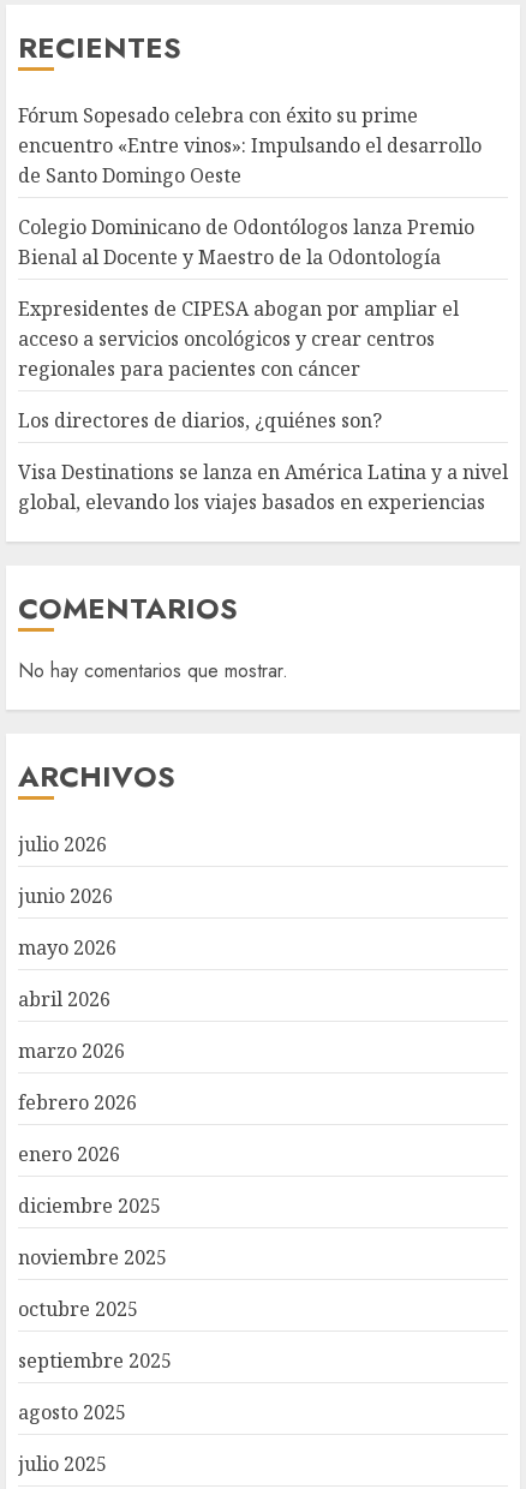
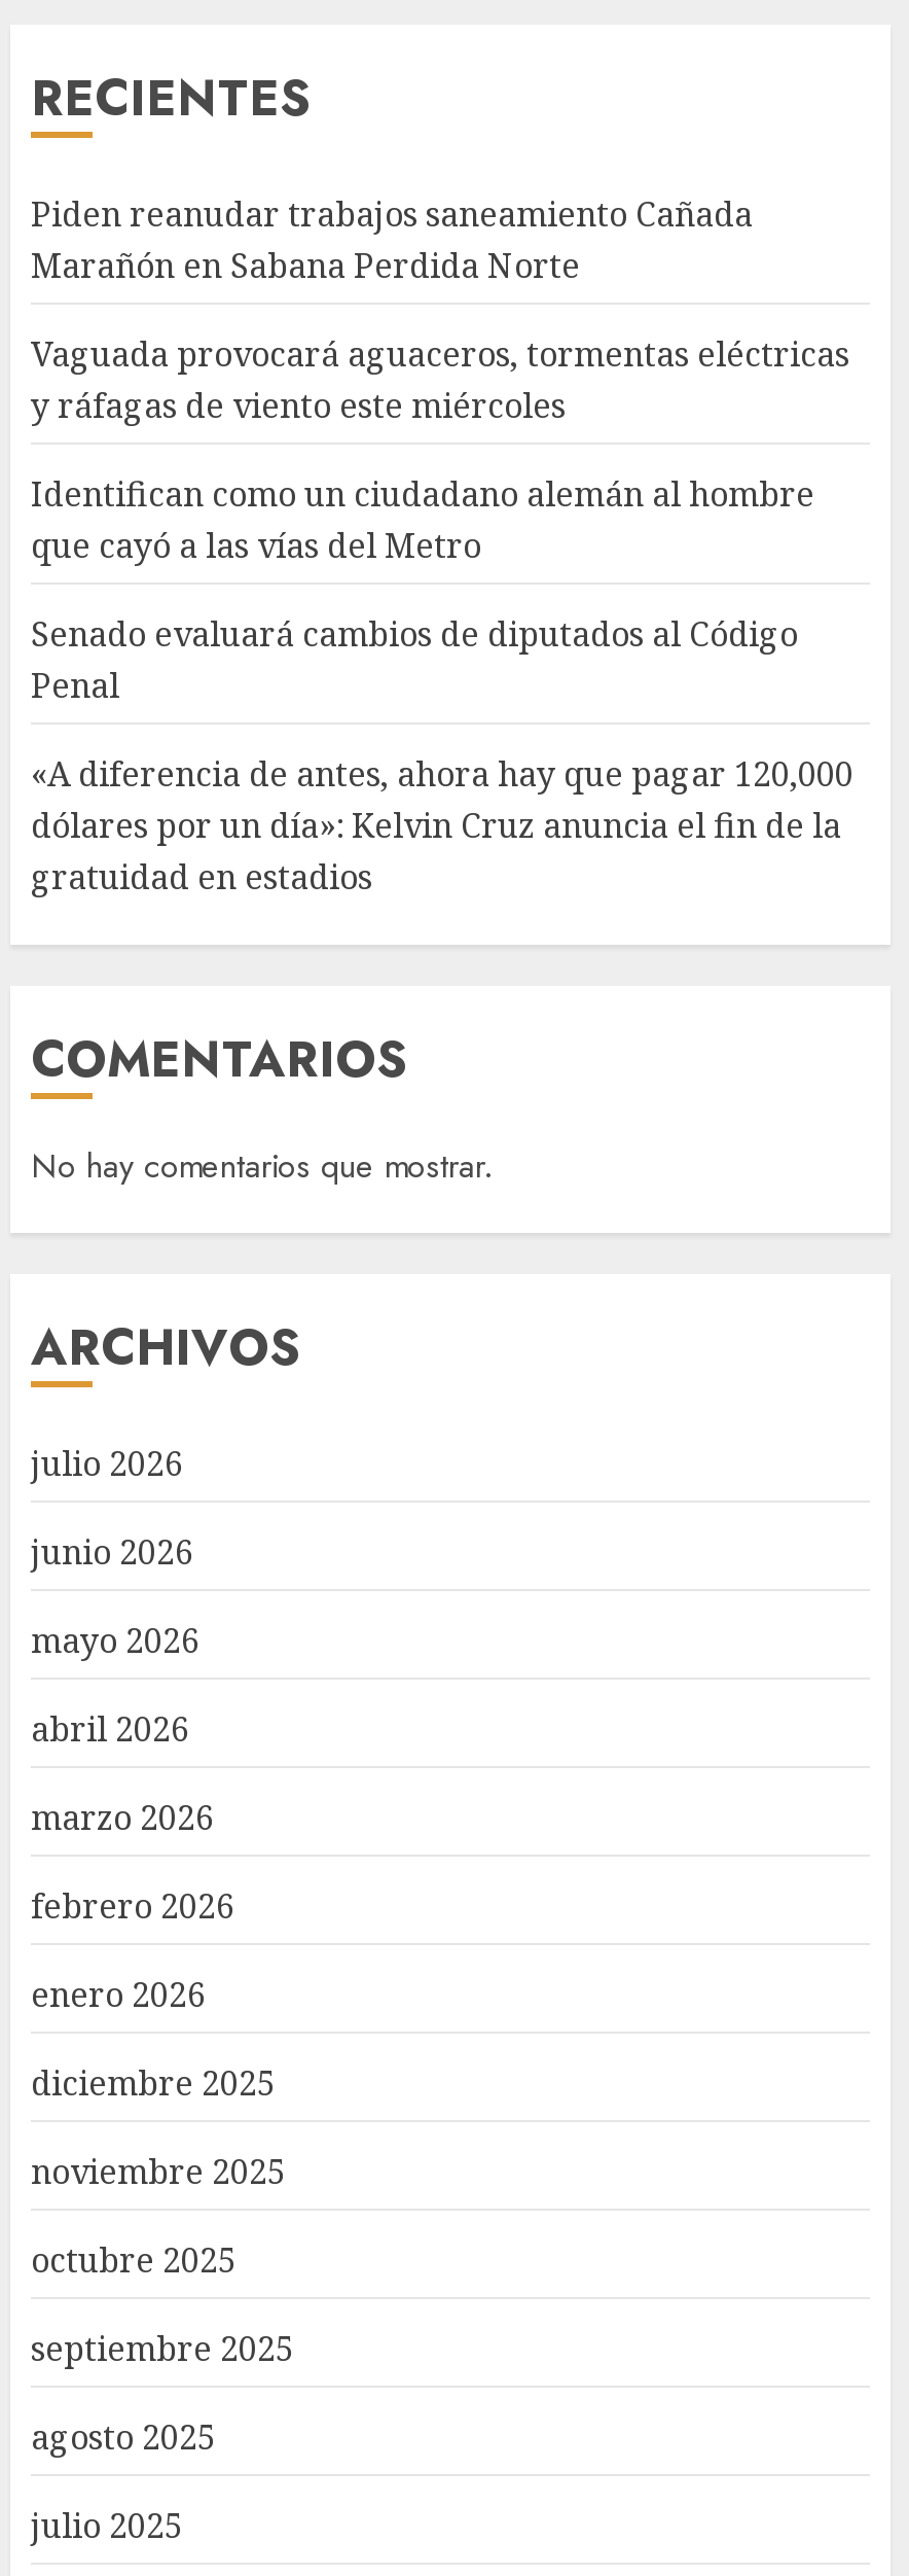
[18,102,482,189] Fórum Sopesado celebra con éxito su prime | encuentro «Entre vinos»: Impulsando el desarrollo | de Santo Domingo Oeste -> [31,193,753,290] Piden reanudar trabajos saneamiento Cañada | Marañón en Sabana Perdida Norte
[18,214,474,270] Colegio Dominicano de Odontólogos lanza Premio | Bienal al Docente y Maestro de la Odontología -> [31,333,849,430] Vaguada provocará aguaceros, tormentas eléctricas | y ráfagas de viento este miércoles
[18,296,459,382] Expresidentes de CIPESA abogan por ampliar el | acceso a servicios oncológicos y crear centros | regionales para pacientes con cáncer -> [31,473,814,570] Identifican como un ciudadano alemán al hombre | que cayó a las vías del Metro
[18,407,382,434] Los directores de diarios, ¿quiénes son? -> [31,613,798,710] Senado evaluará cambios de diputados al Código | Penal
[18,459,508,515] Visa Destinations se lanza en América Latina y a nivel | global, elevando los viajes basados en experiencias -> [31,753,853,901] «A diferencia de antes, ahora hay que pagar 120,000 | dólares por un día»: Kelvin Cruz anuncia el fin de la | gratuidad en estadios

